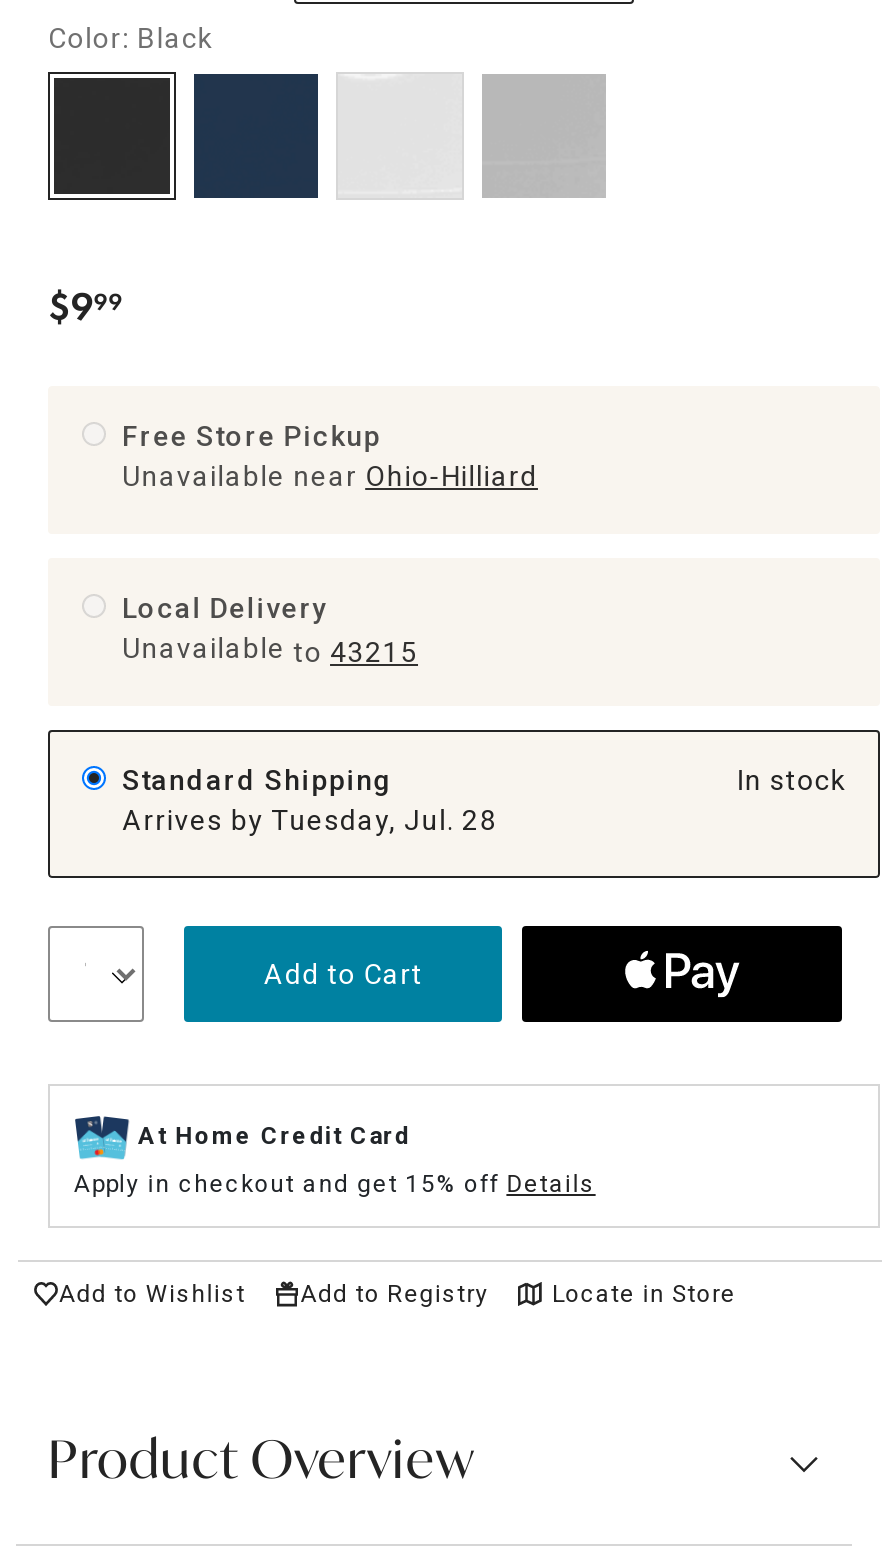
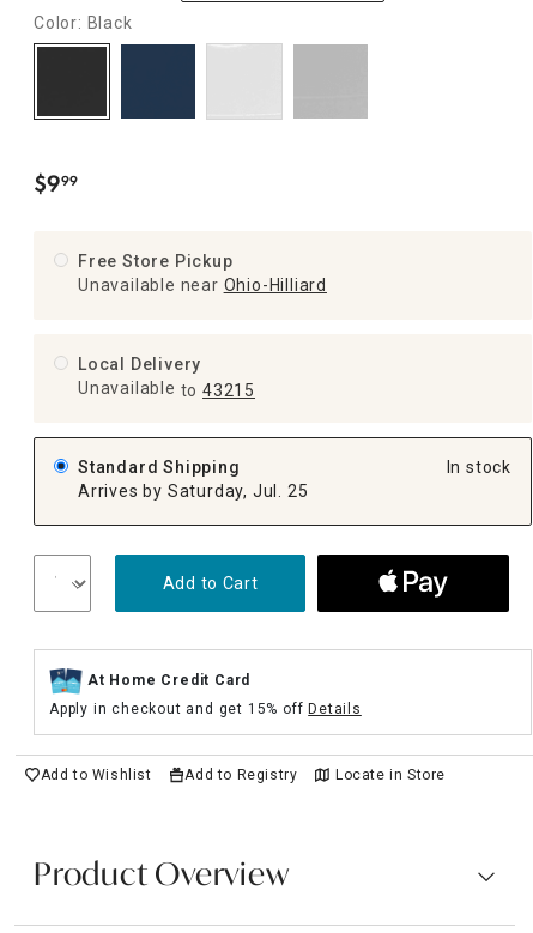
[122,804,497,836] Arrives by Tuesday, Jul. 28 -> [78,481,308,500] Arrives by Saturday, Jul. 25

